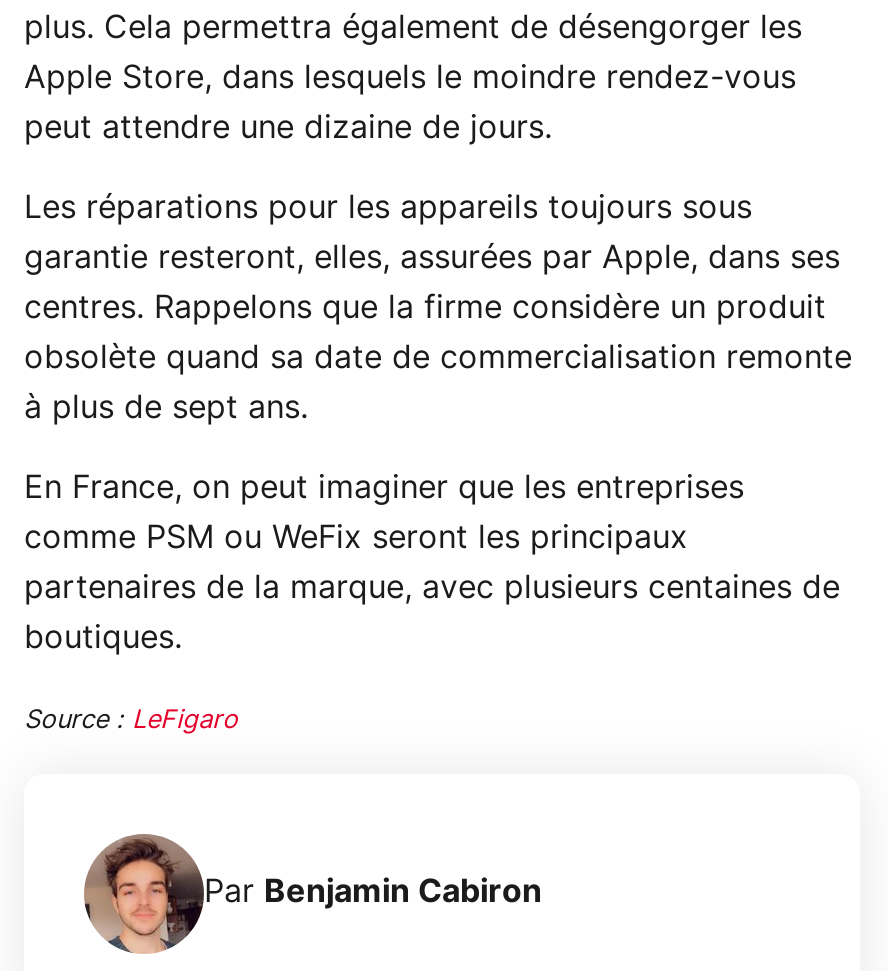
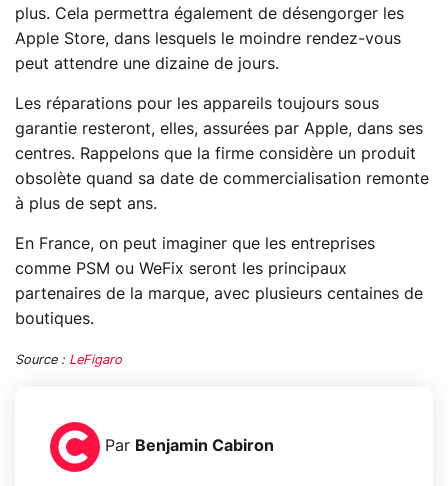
[82,831,204,955] [image] -> [45,417,103,477] [image]

